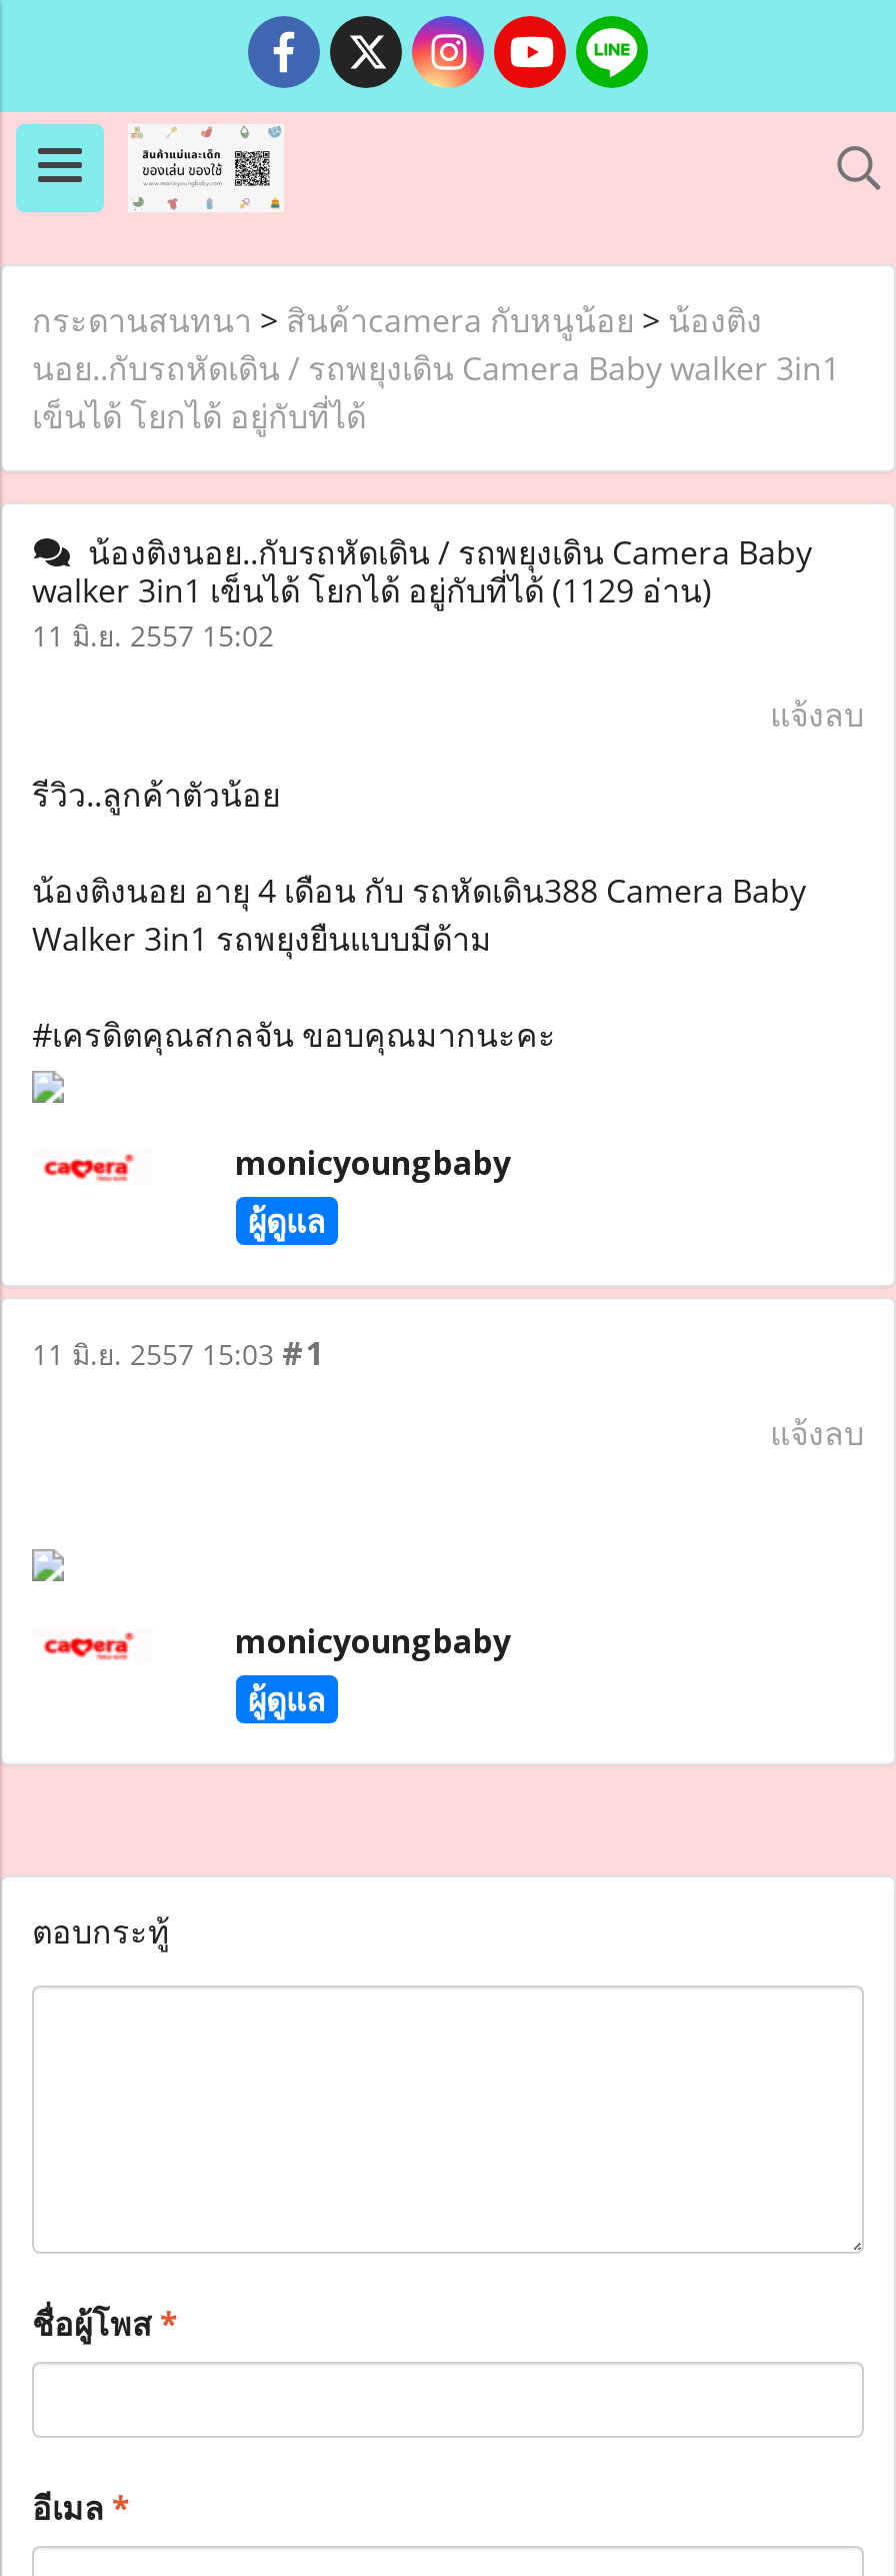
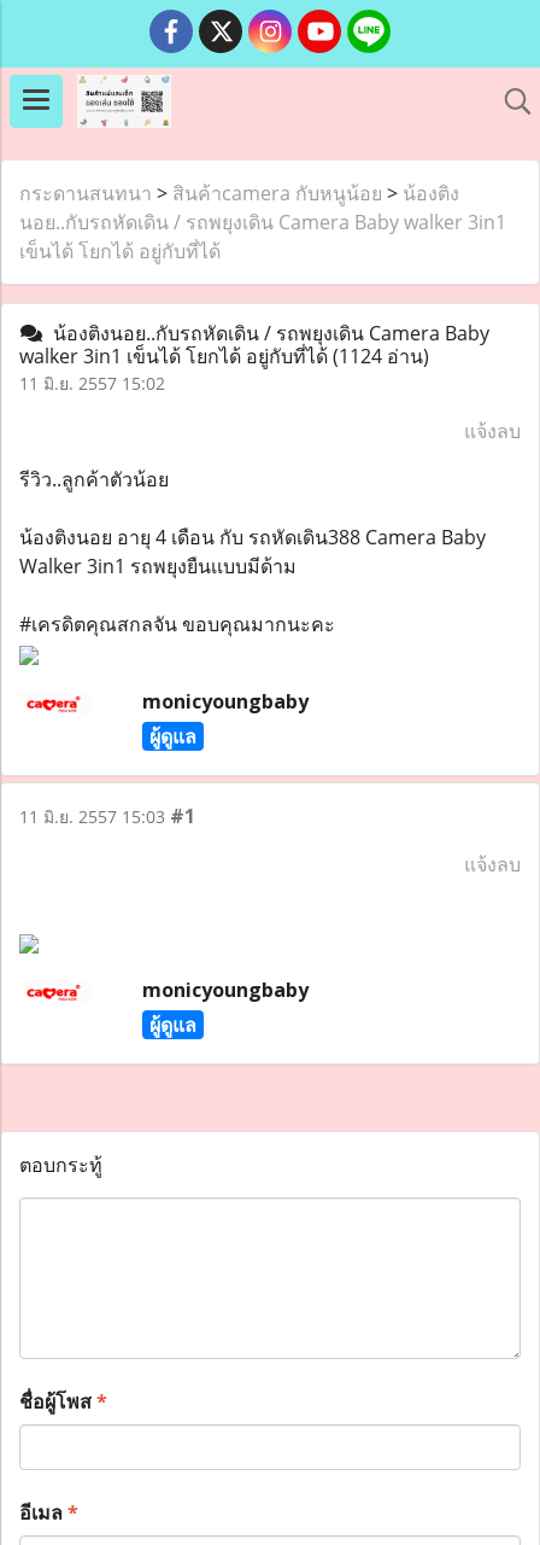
[32,568,712,612] walker 3in1 เข็นได้ โยกได้ อยู่กับที่ได้(1129 อ่าน) -> [19,343,429,369] walker 3in1 เข็นได้ โยกได้ อยู่กับที่ได้(1124 อ่าน)

